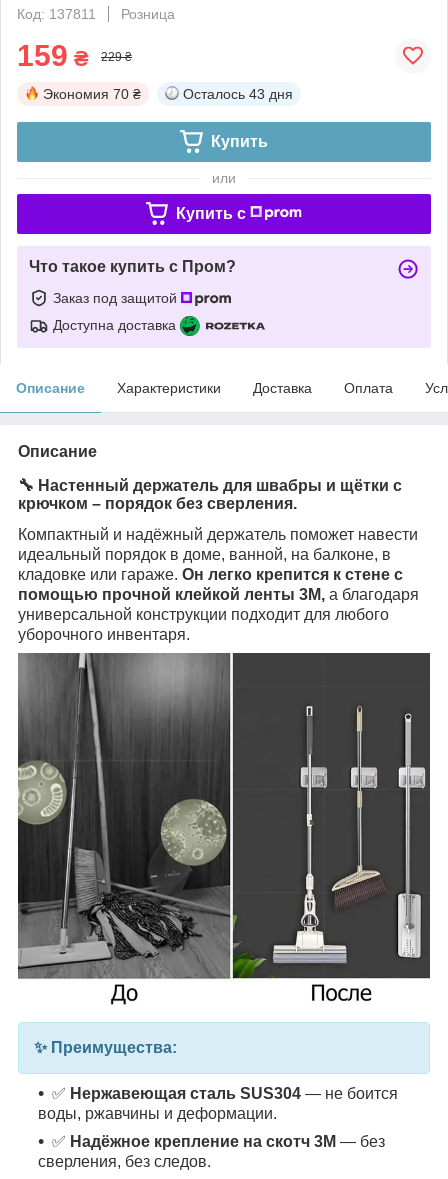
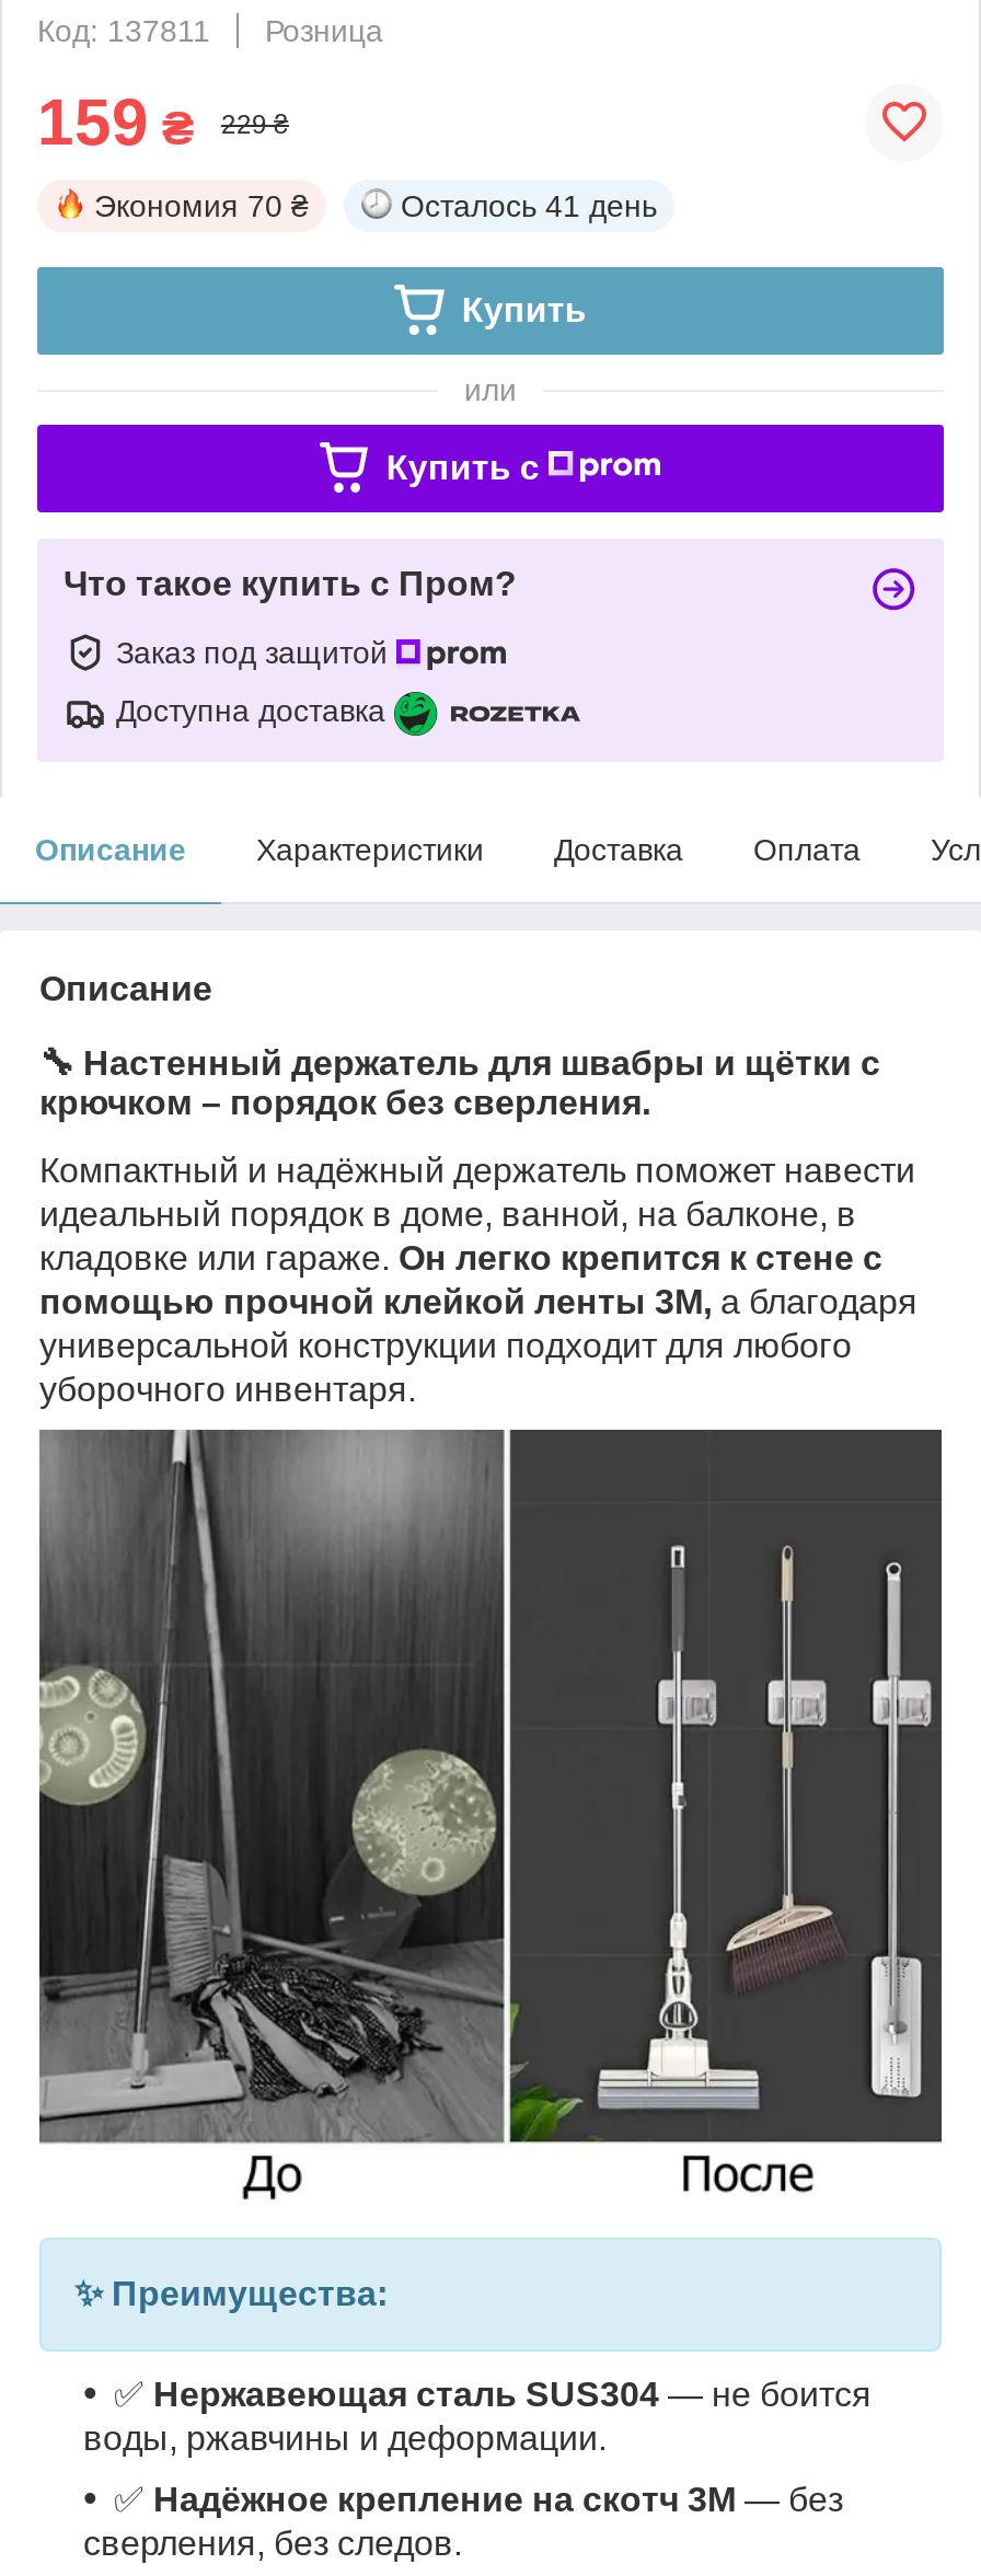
[183,86,293,102] Осталось 43 дня -> [401,188,657,223] Осталось 41 день

